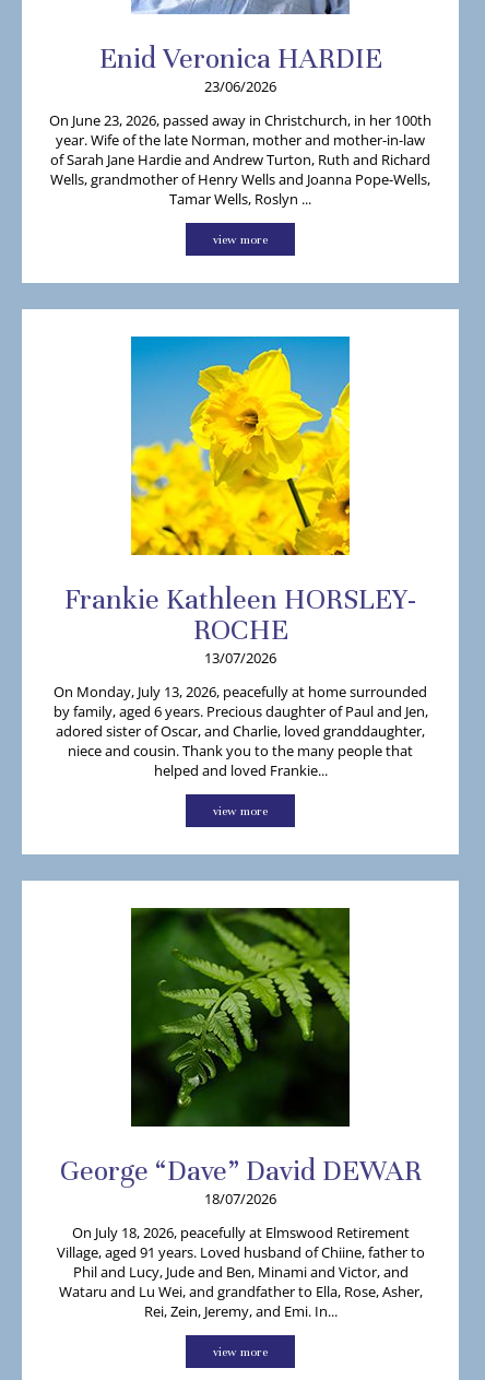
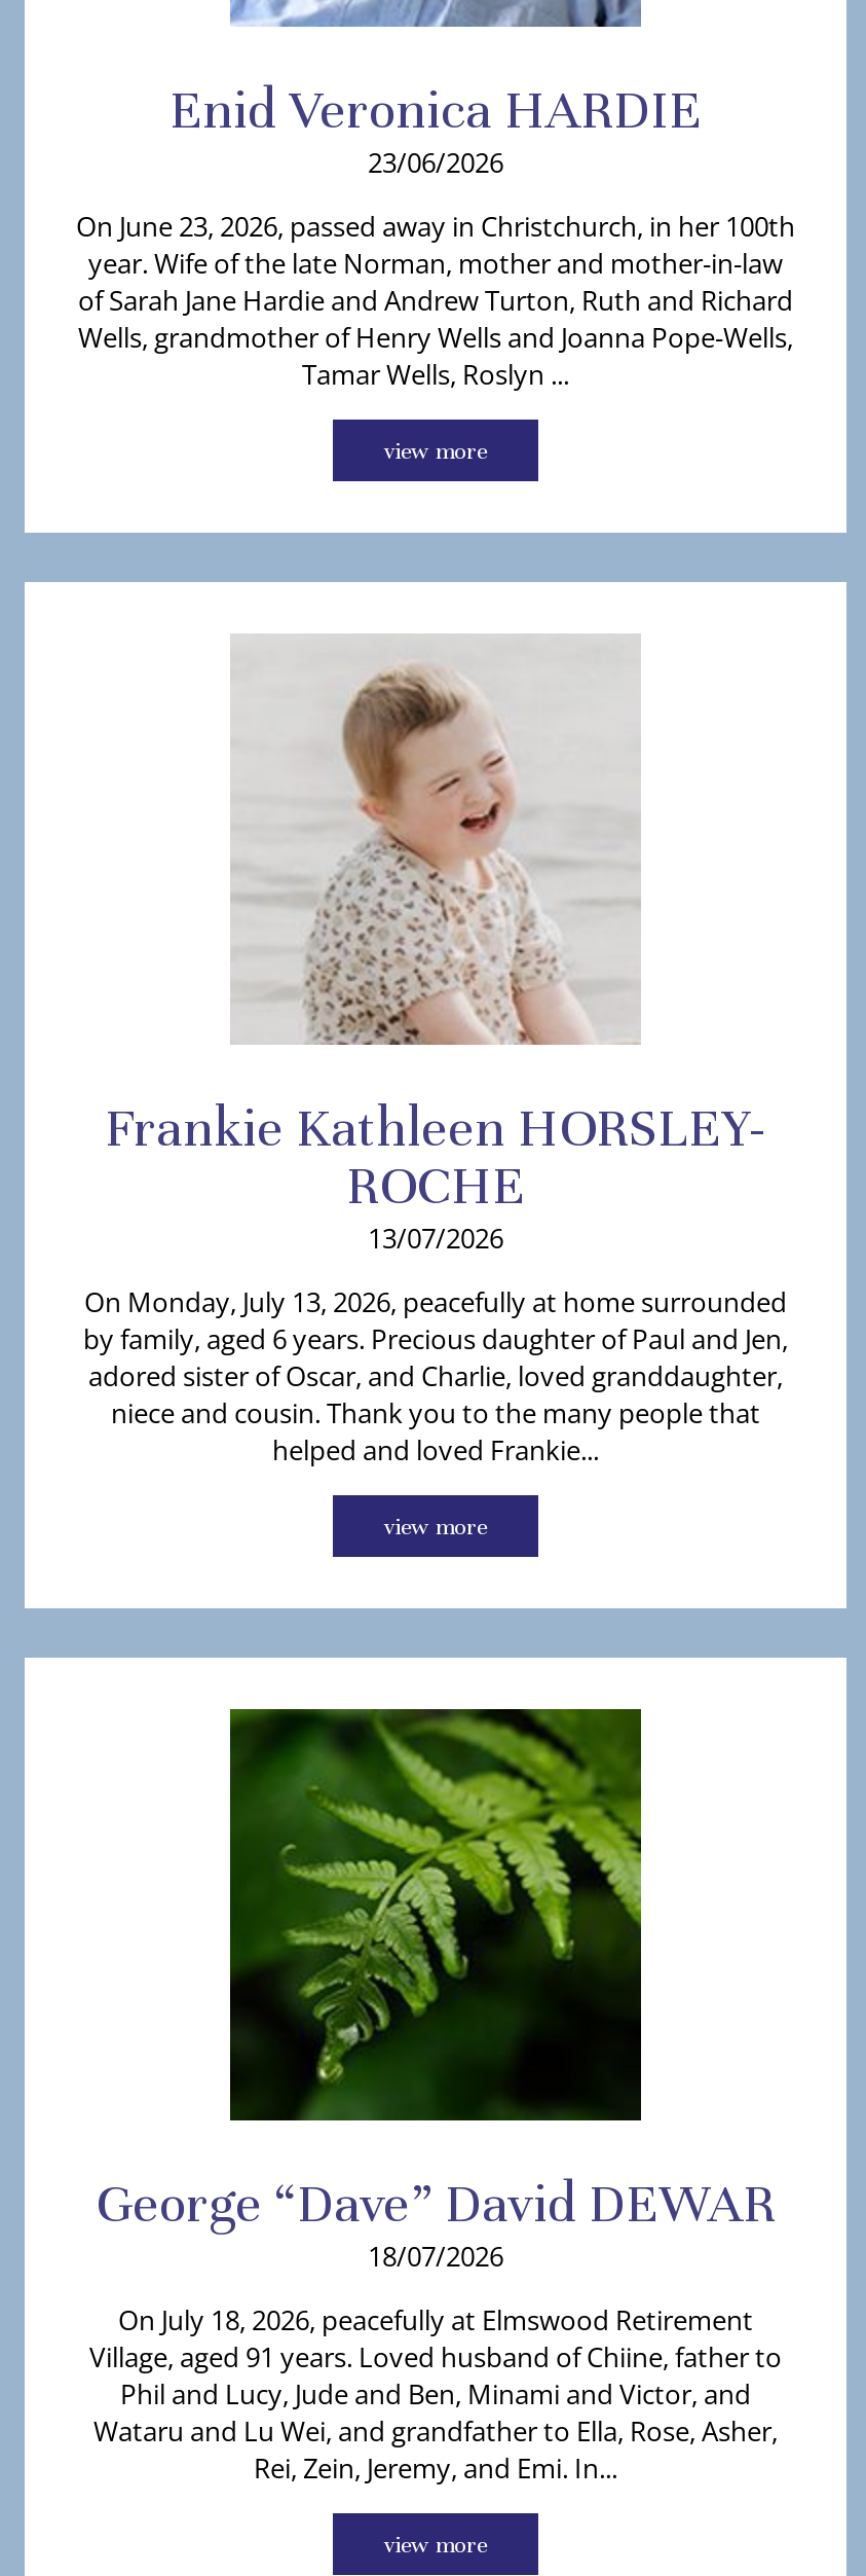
[130,335,351,556] [image] -> [230,633,641,1047] [image]

